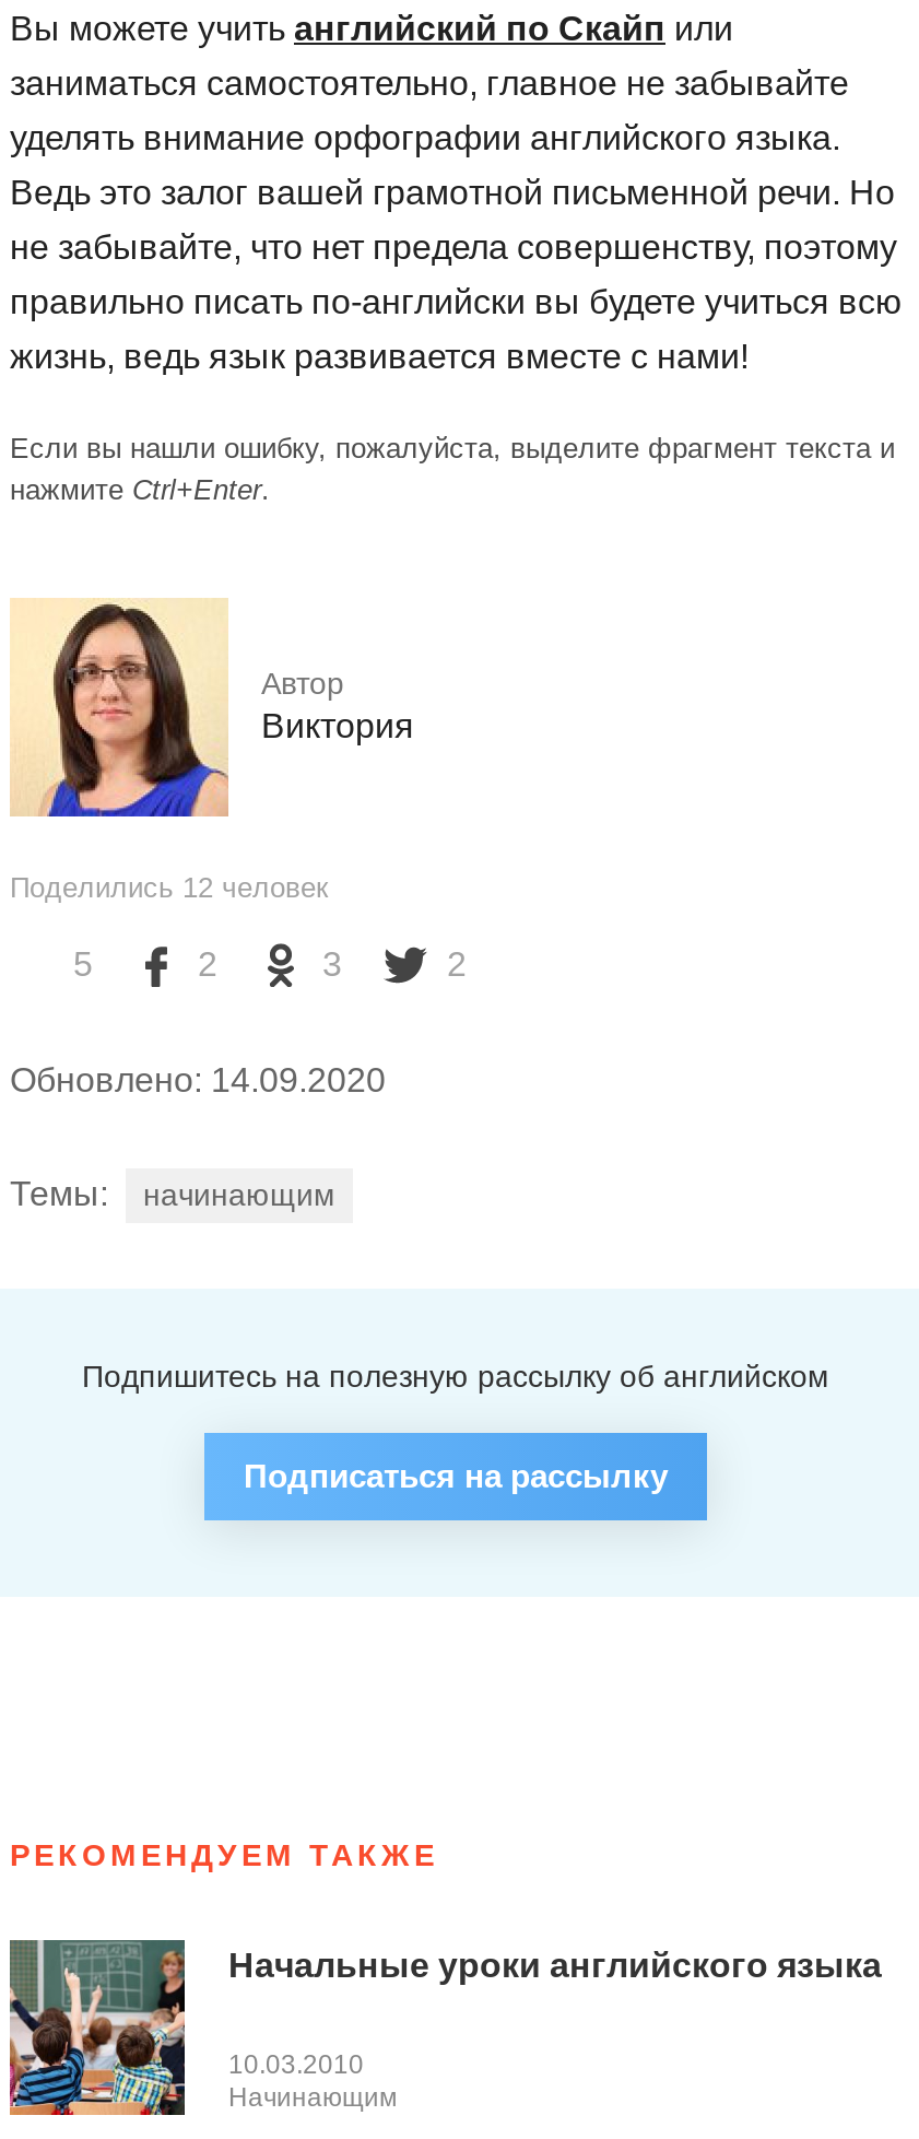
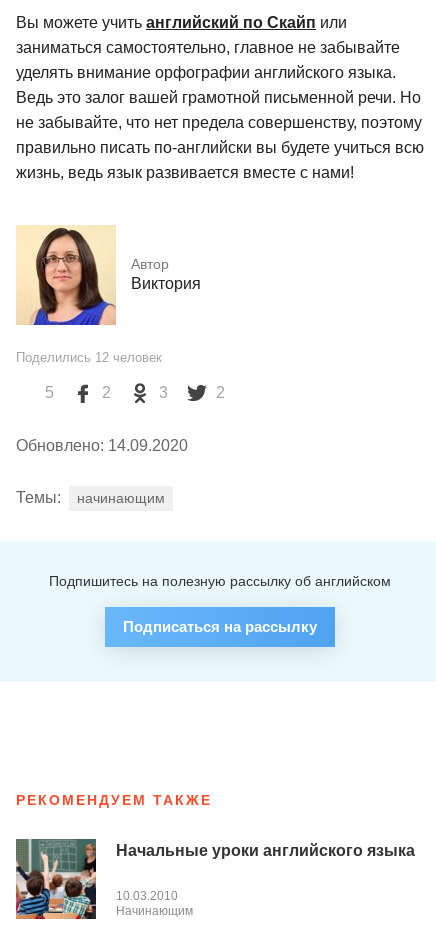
[10,432,895,506] Если вы нашли ошибку, пожалуйста, выделите фрагмент текста и | нажмите Ctrl+Enter. -> none

